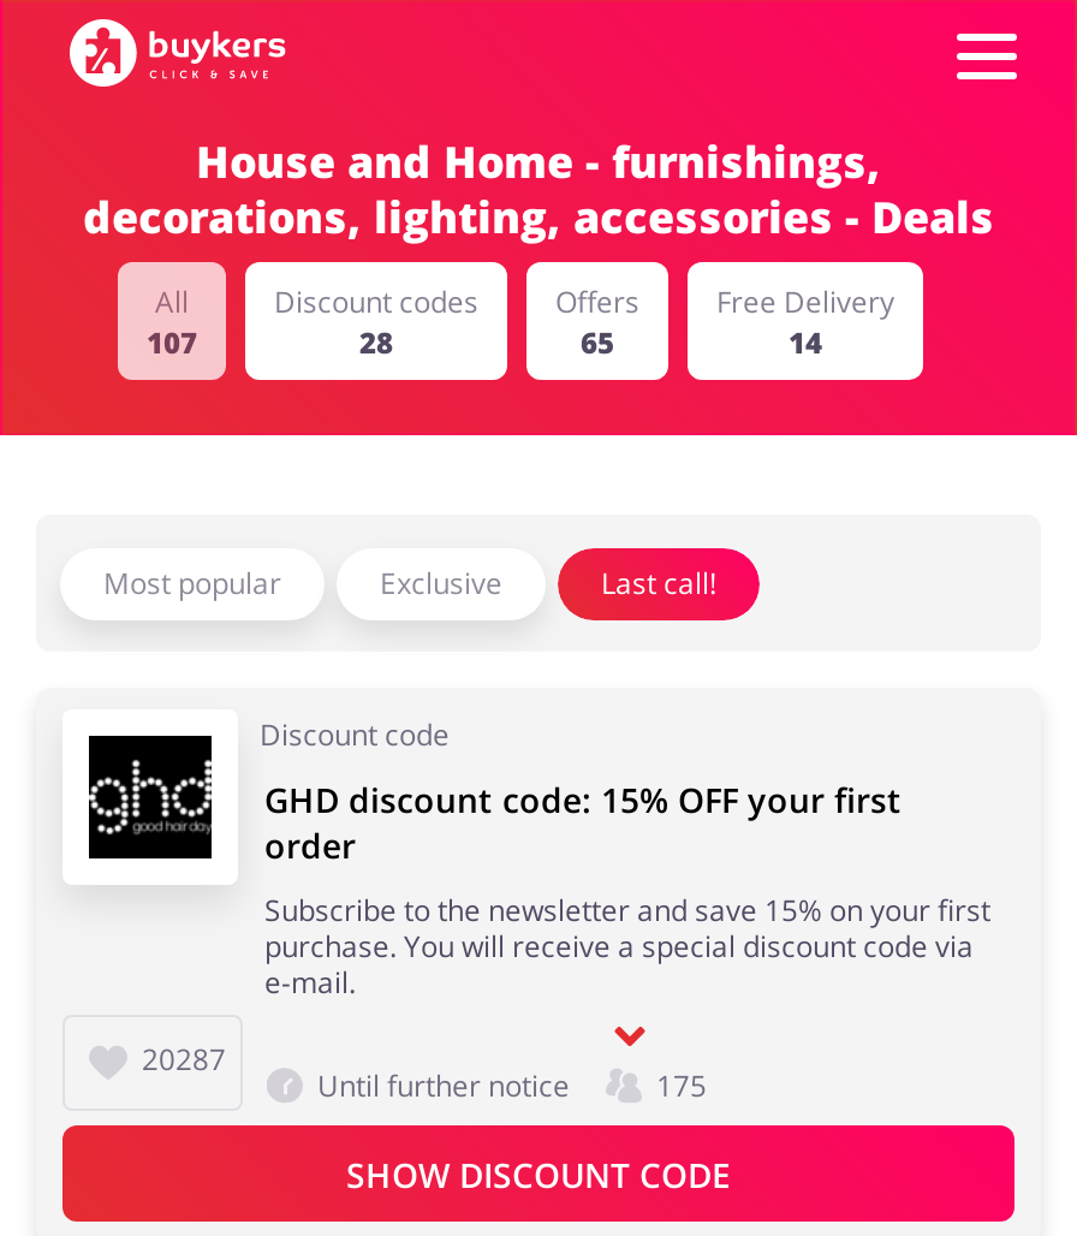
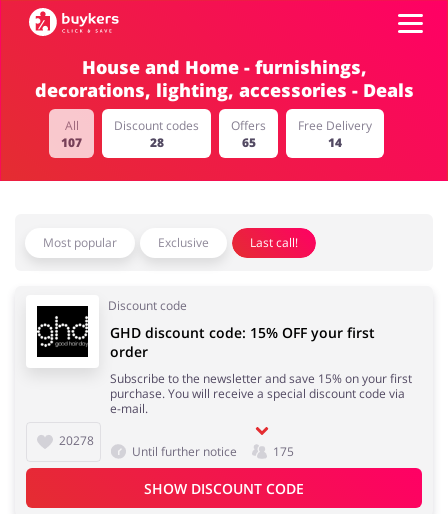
[142,1039,226,1080] 20287 -> [59,432,94,449] 20278

